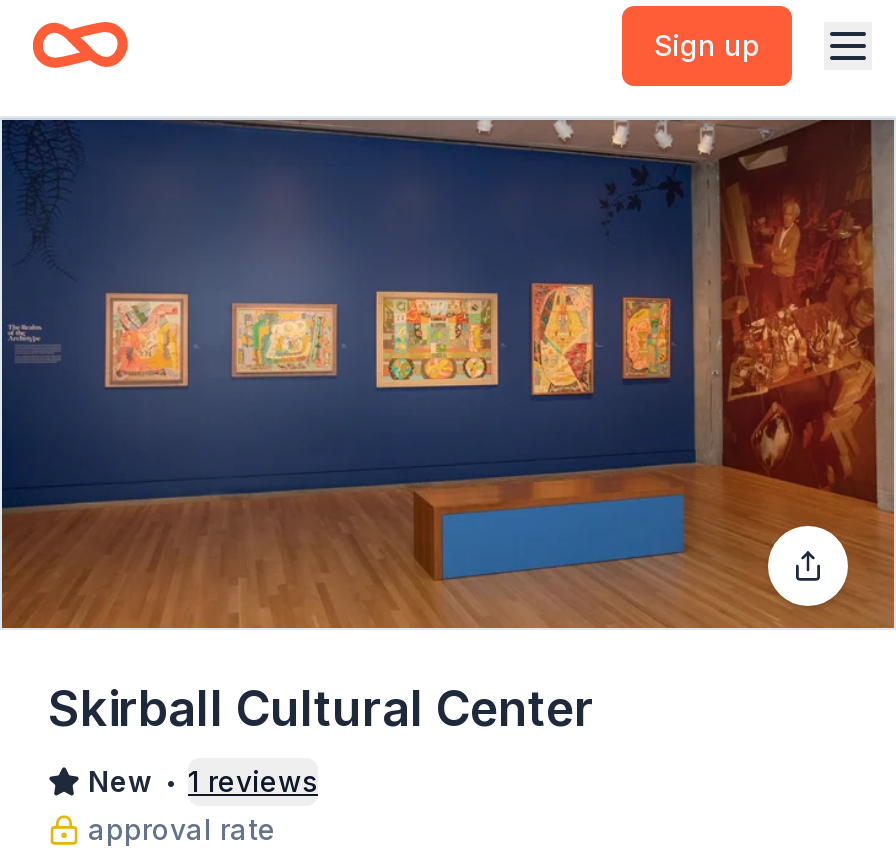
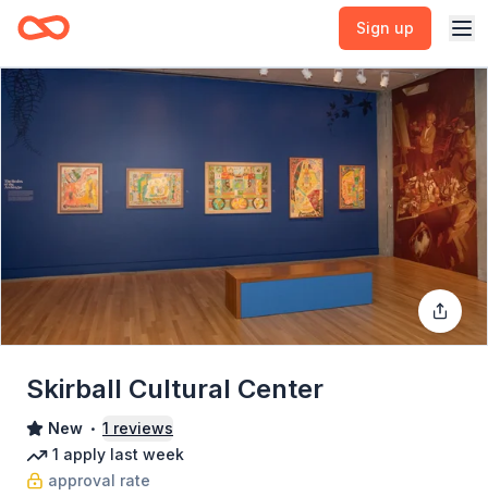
none -> [52,445,184,463] 1 apply last week

